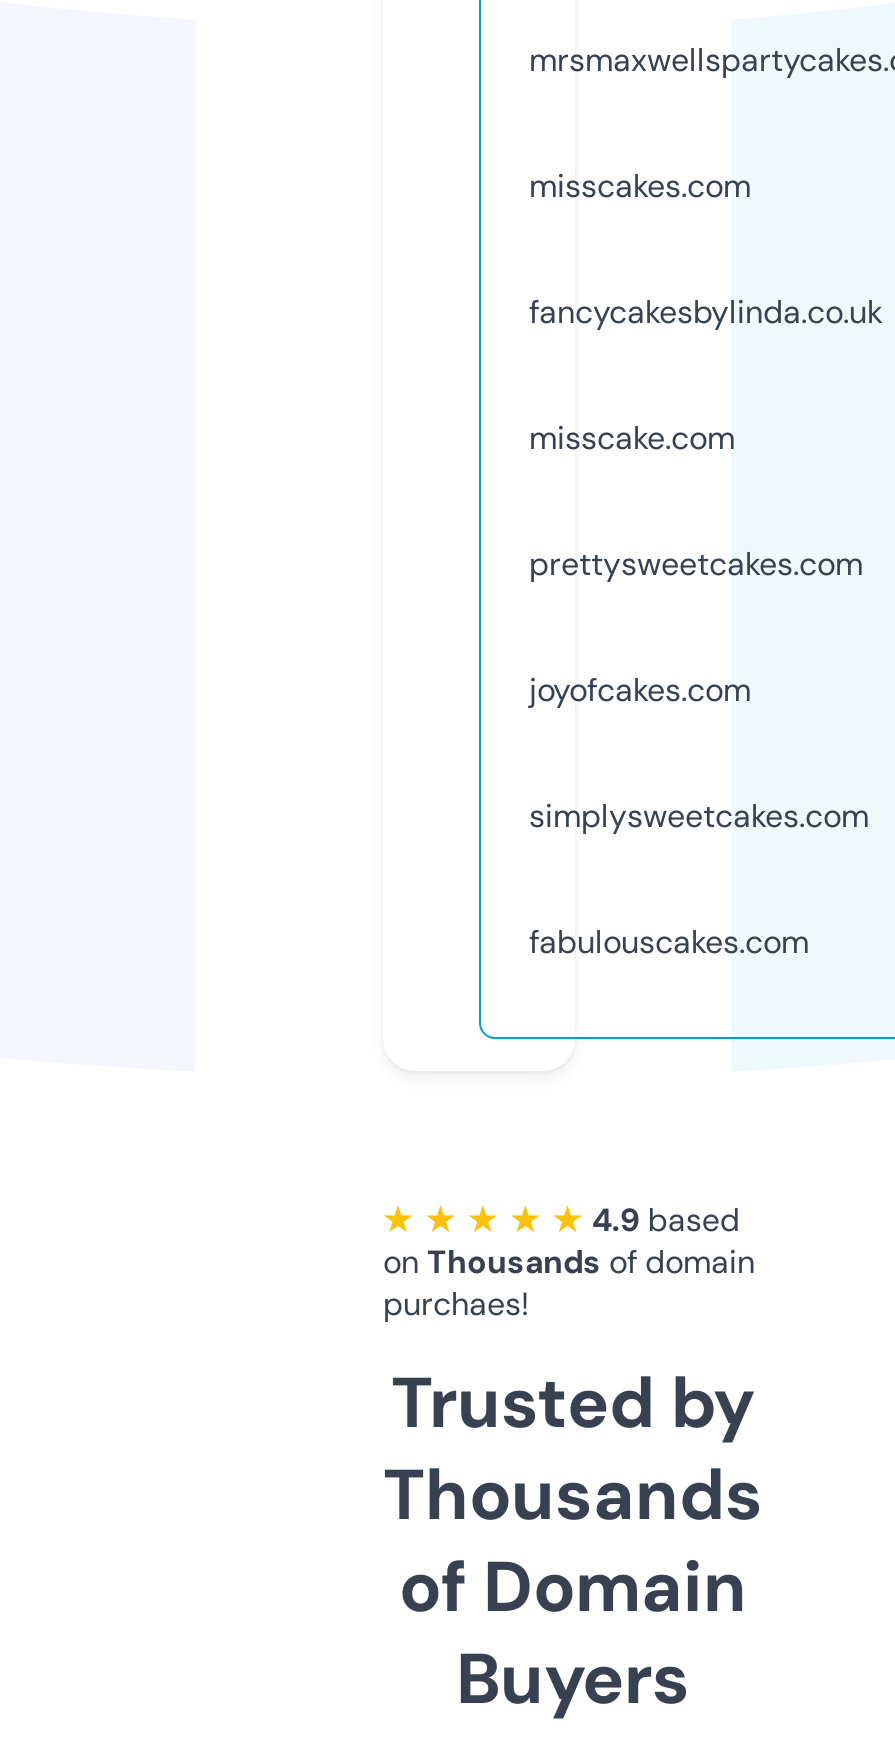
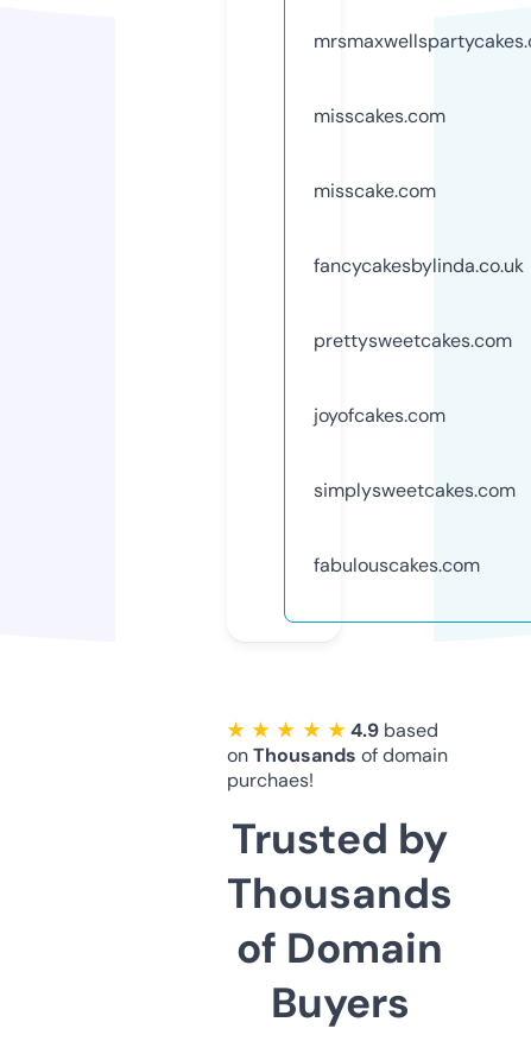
moved [529,291,883,333] -> [314,253,524,278]: fancycakesbylinda.co.uk
moved [529,417,735,459] -> [314,178,436,203]: misscake.com

